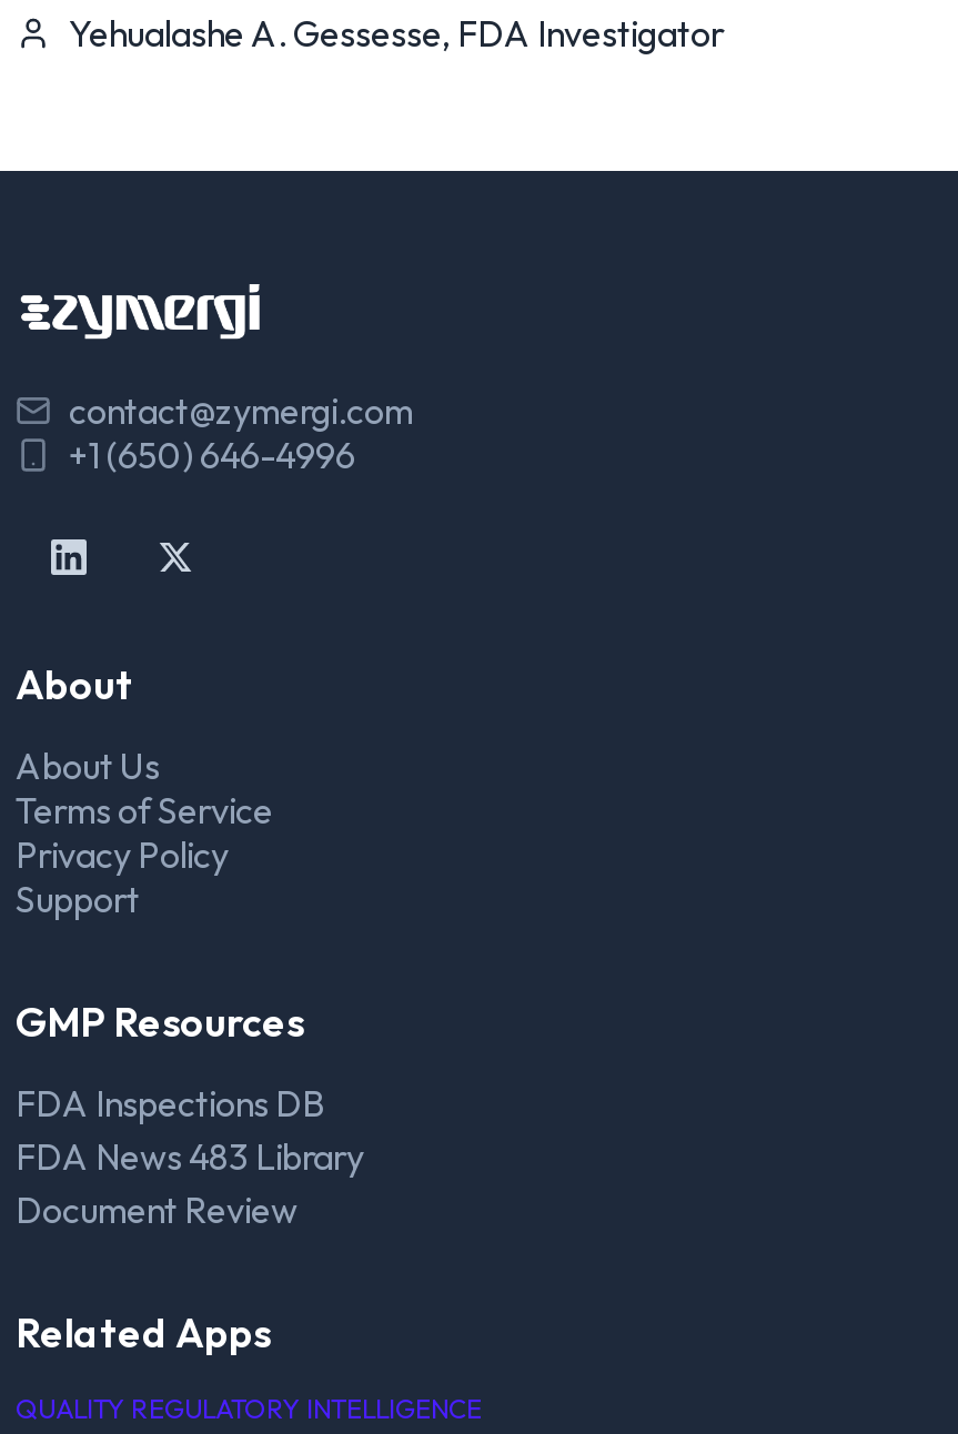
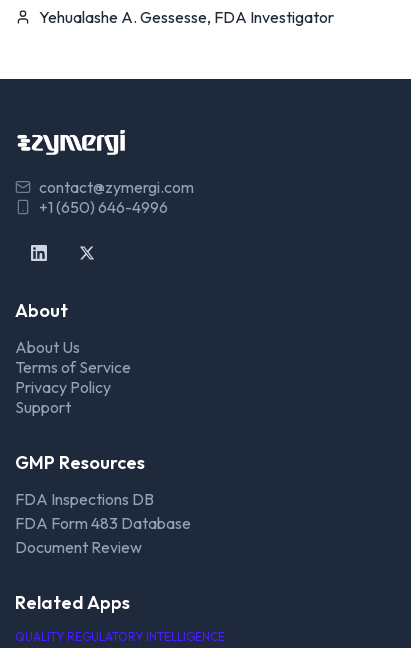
[16,1134,364,1178] FDA News 483 Library -> [15,513,191,533] FDA Form 483 Database

